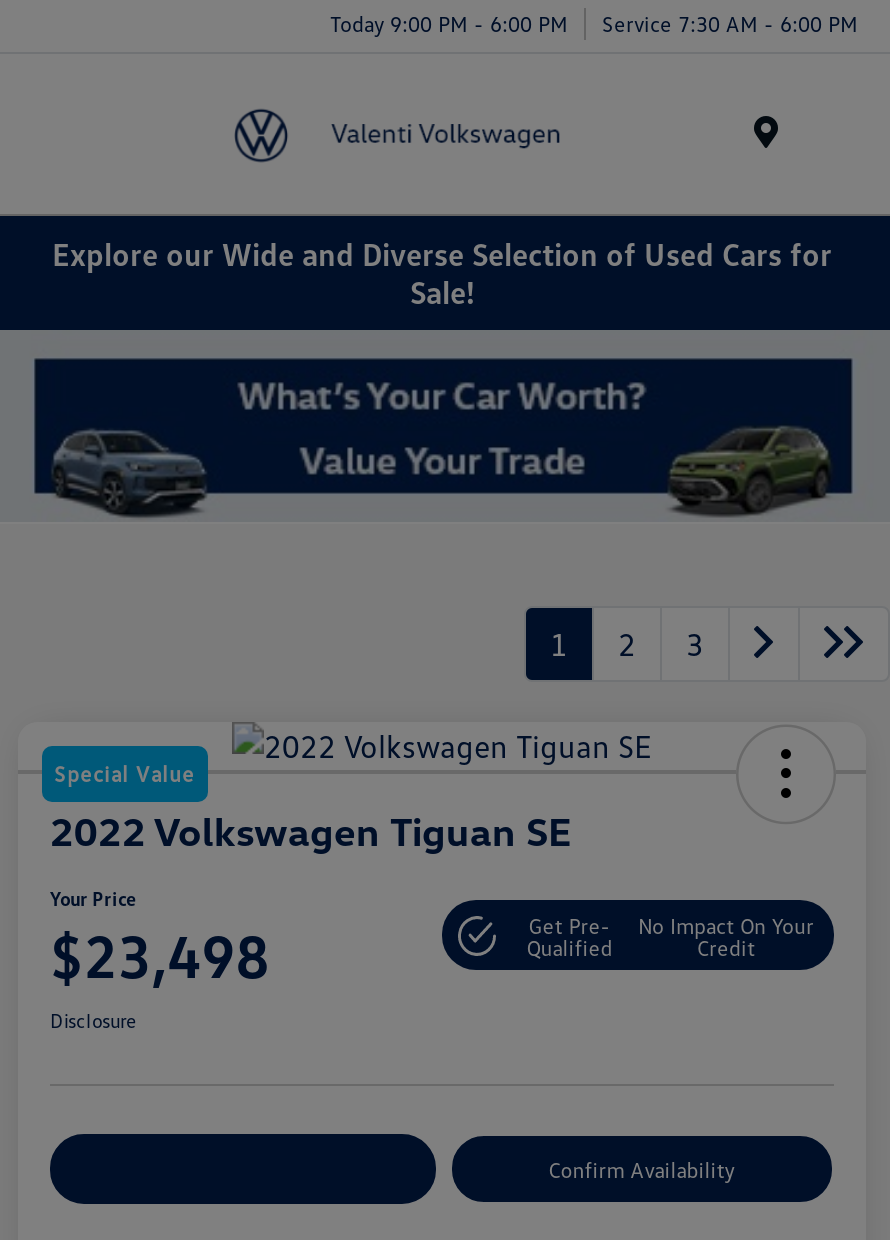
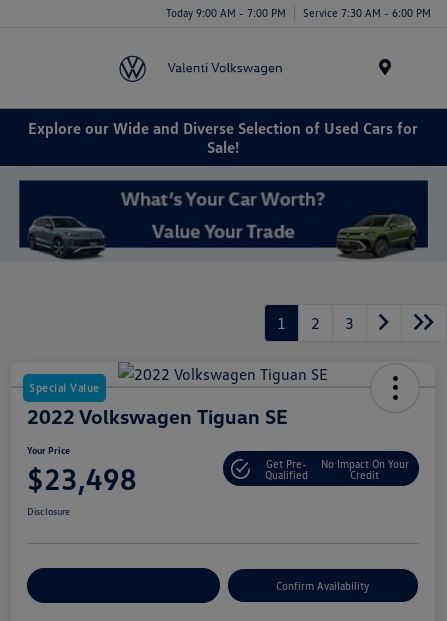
[330,9,858,35] Today 9:00 PM - 6:00 PM Service 7:30 AM - 6:00 PM -> [166,5,431,18] Today 9:00 AM - 7:00 PM Service 7:30 AM - 6:00 PM

